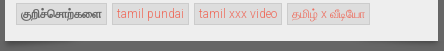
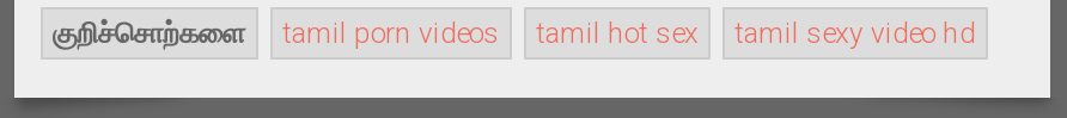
[117,7,365,21] tamil pundai | tamil xxx video | தமிழ் x வீடியோ -> [282,16,976,49] tamil porn videos | tamil hot sex | tamil sexy video hd

